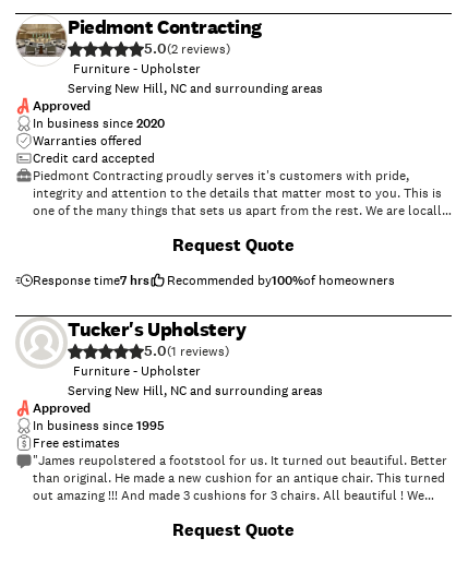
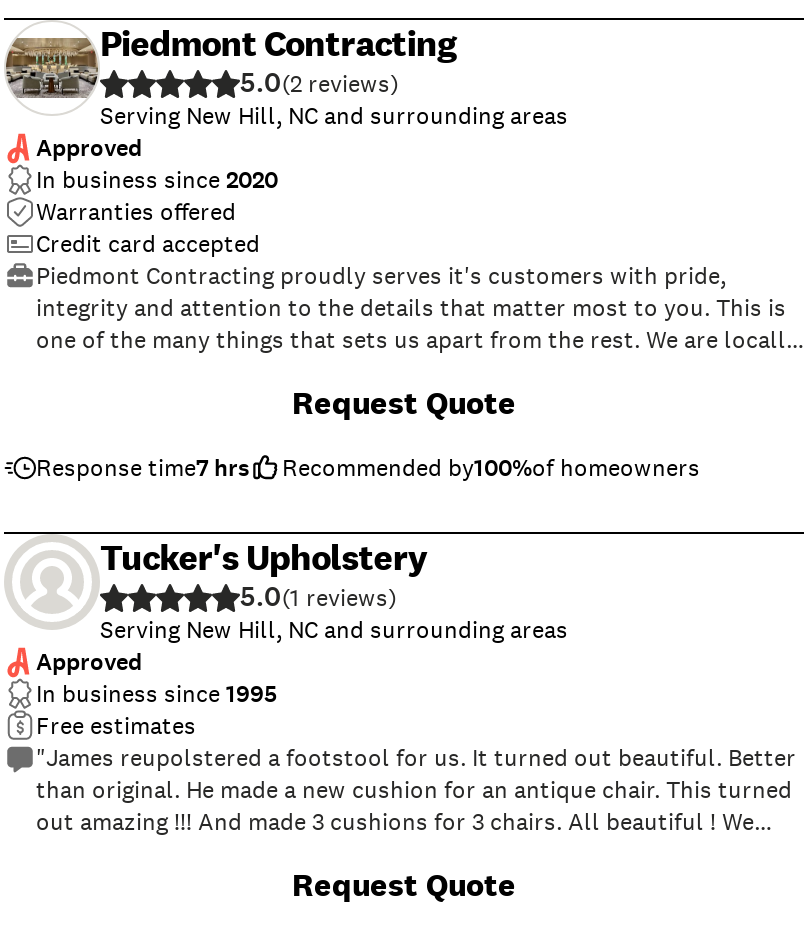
[73,60,201,77] Furniture - Upholster -> none
[73,362,201,380] Furniture - Upholster -> none

